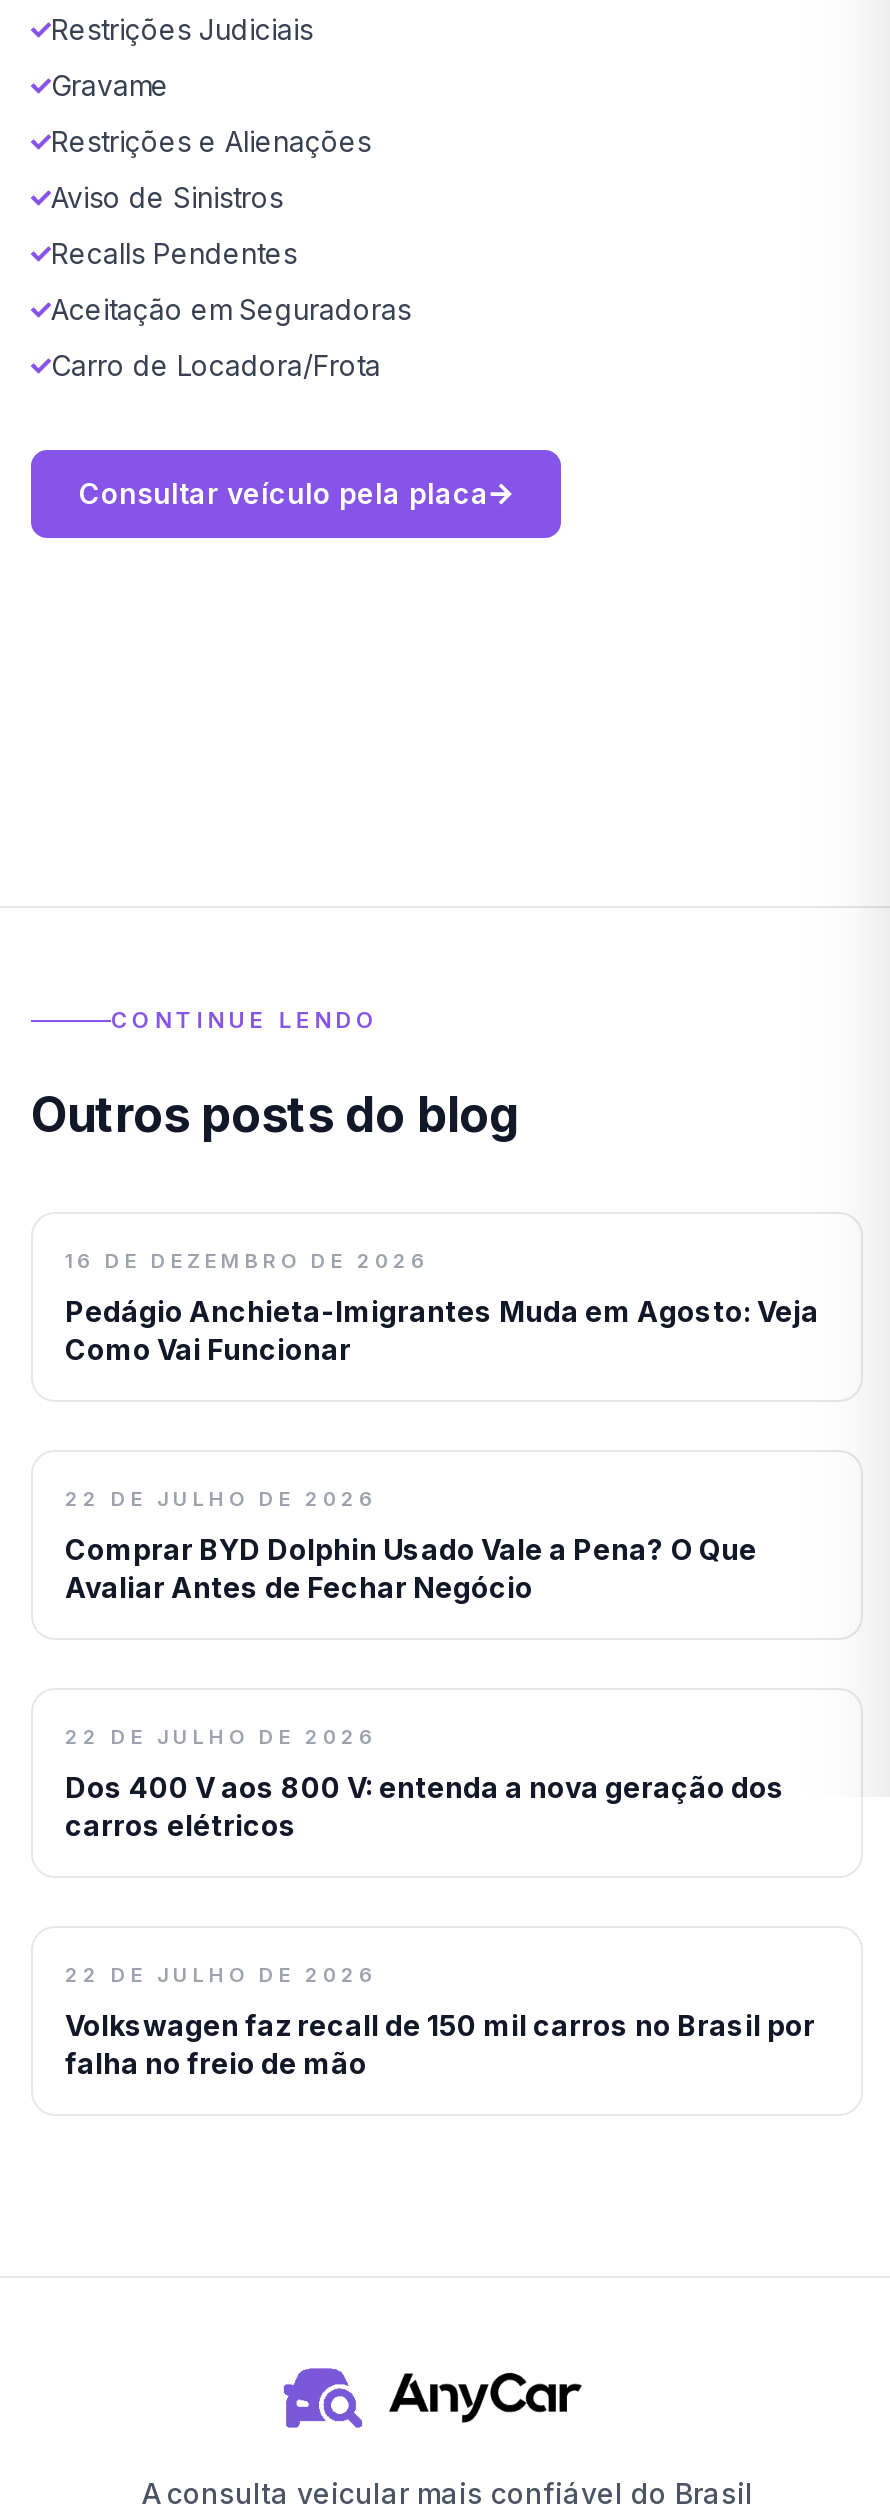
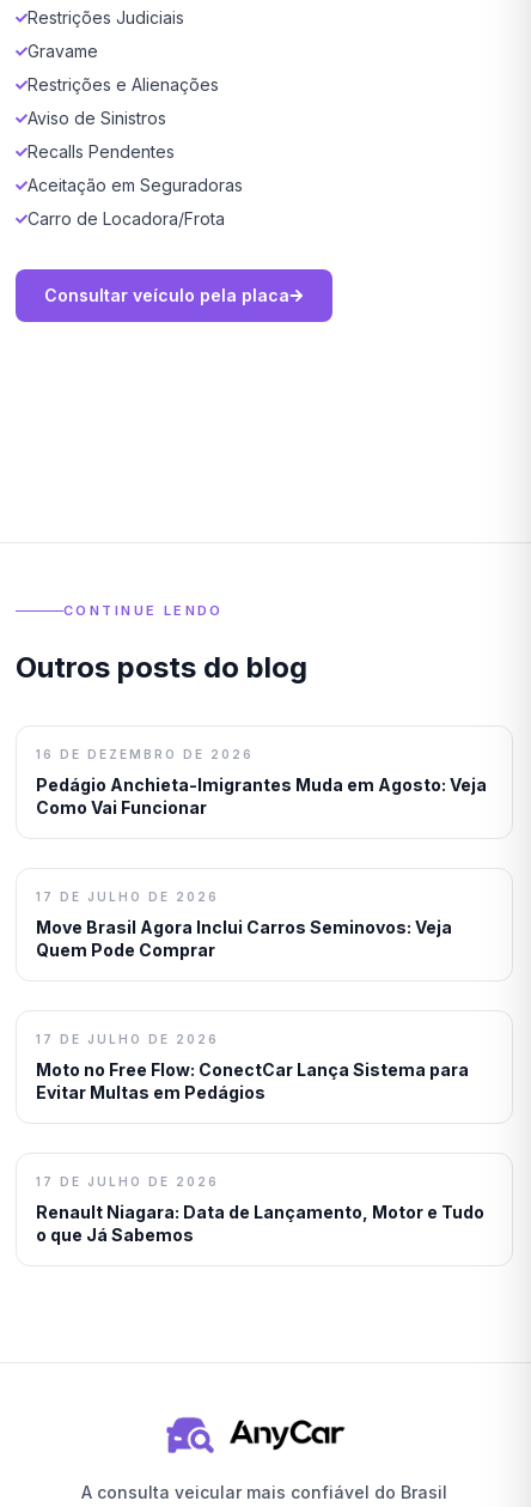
[65,1486,377,1510] 22 DE JULHO DE 2026 -> [36,889,219,904] 17 DE JULHO DE 2026
[65,1532,757,1604] Comprar BYD Dolphin Usado Vale a Pena? O Que | Avaliar Antes de Fechar Negócio -> [36,917,452,960] Move Brasil Agora Inclui Carros Seminovos: Veja | Quem Pode Comprar
[65,1724,377,1748] 22 DE JULHO DE 2026 -> [36,1032,219,1046] 17 DE JULHO DE 2026
[65,1770,785,1842] Dos 400 V aos 800 V: entenda a nova geração dos | carros elétricos -> [36,1059,469,1102] Moto no Free Flow: ConectCar Lança Sistema para | Evitar Multas em Pedágios
[65,1962,377,1986] 22 DE JULHO DE 2026 -> [36,1174,219,1189] 17 DE JULHO DE 2026
[65,2008,815,2080] Volkswagen faz recall de 150 mil carros no Brasil por | falha no freio de mão -> [36,1202,484,1245] Renault Niagara: Data de Lançamento, Motor e Tudo | o que Já Sabemos

